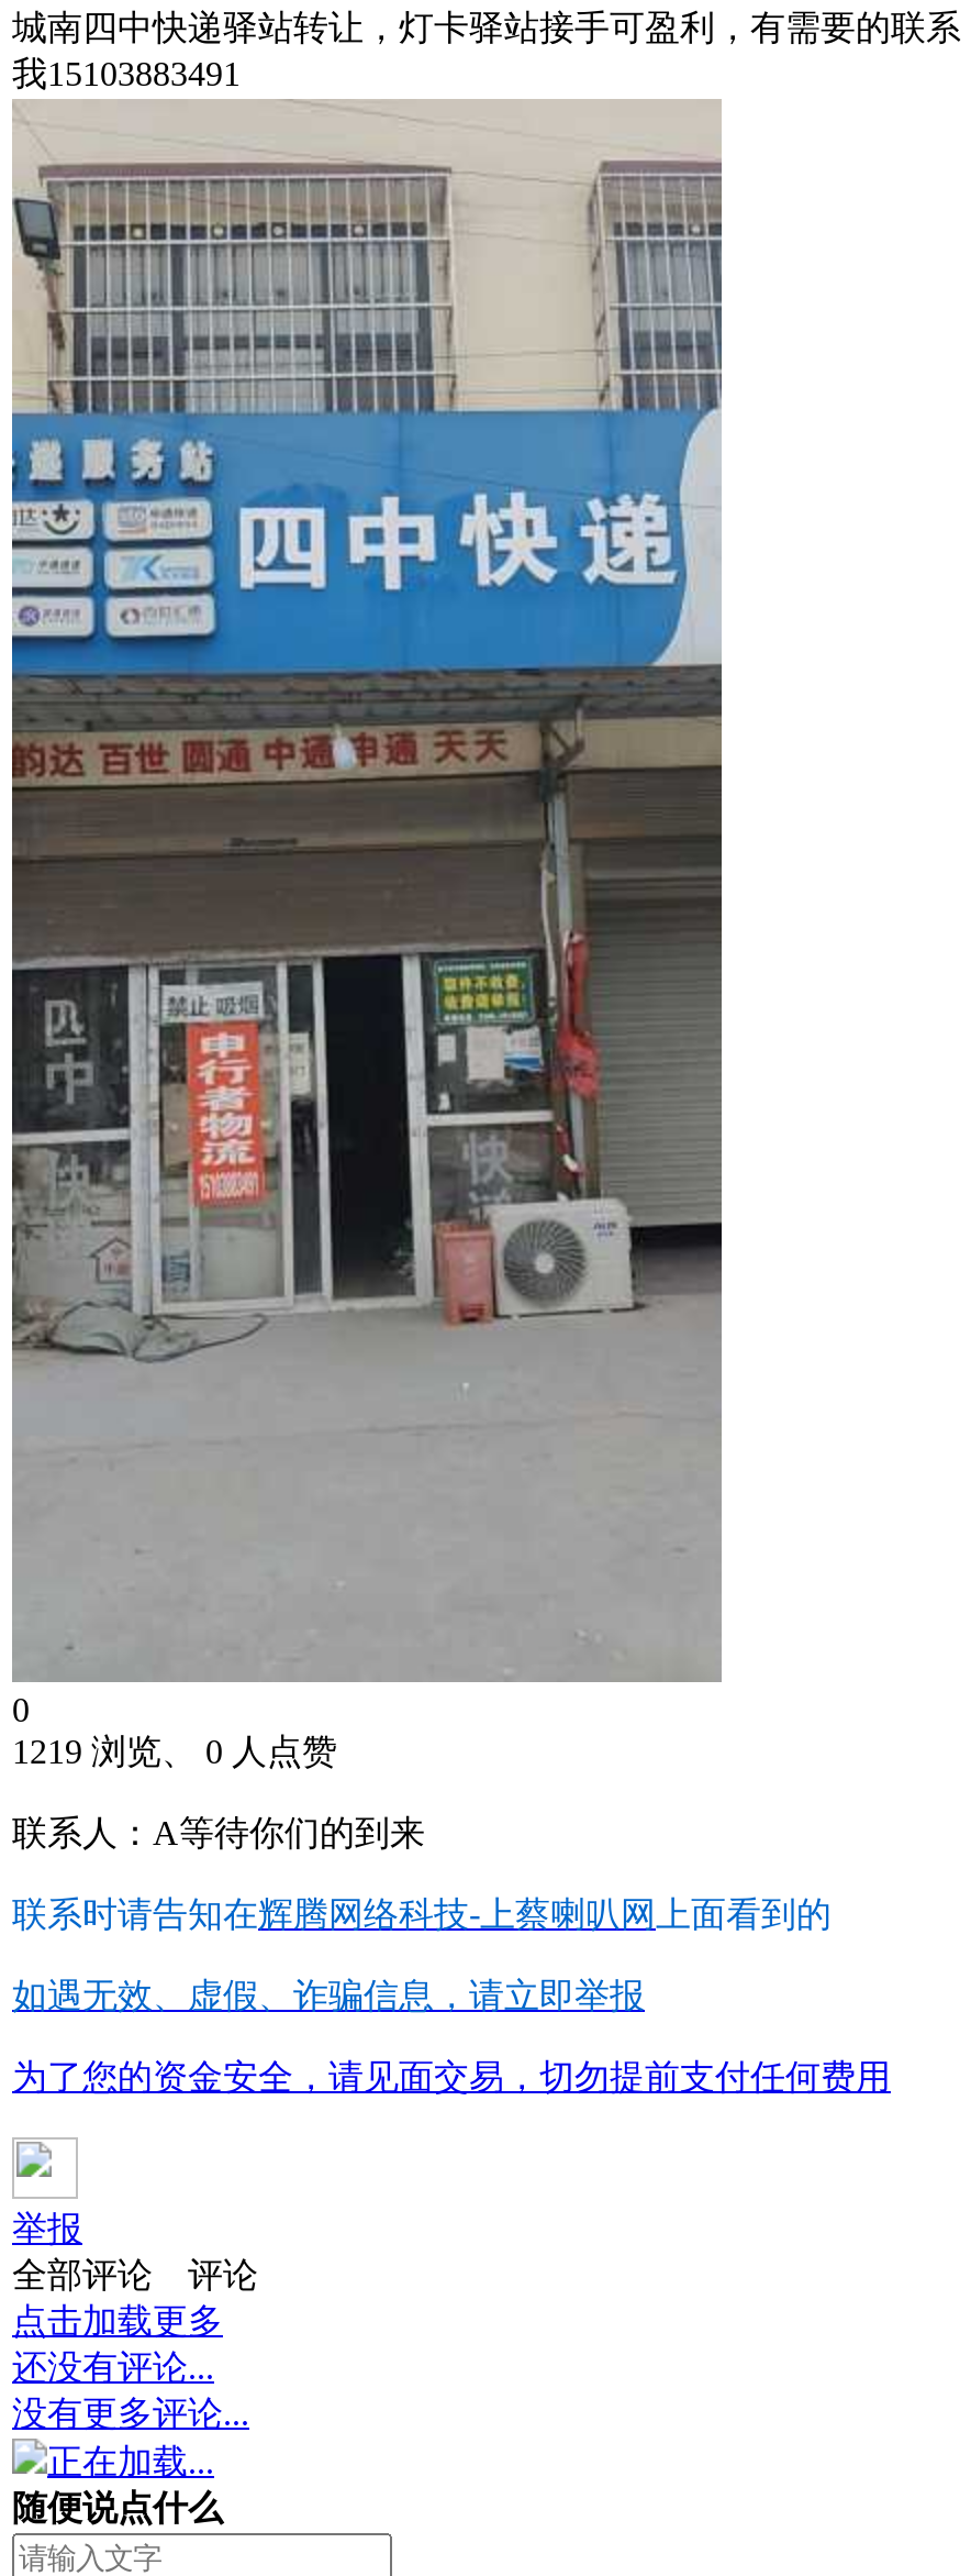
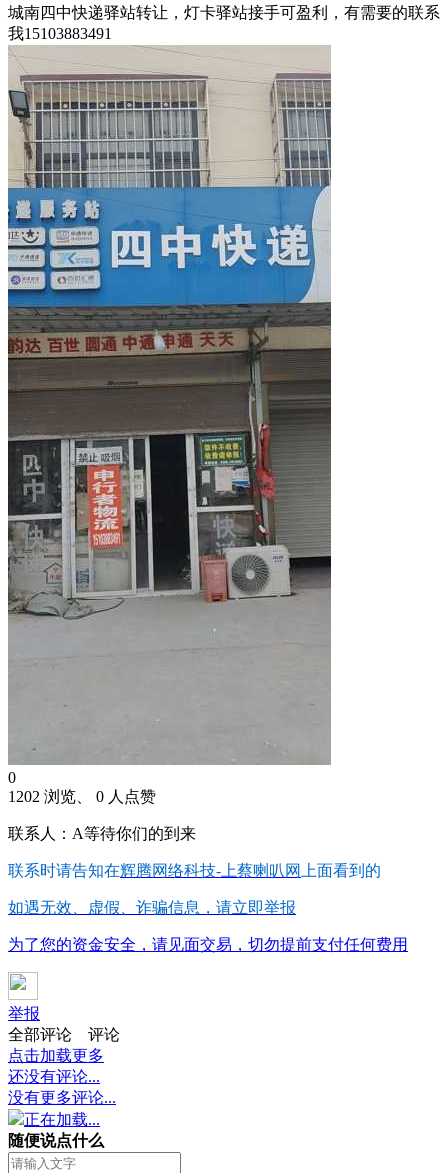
[12,1732,337,1769] 1219 浏览、 0 人点赞 -> [8,787,156,804] 1202 浏览、 0 人点赞

